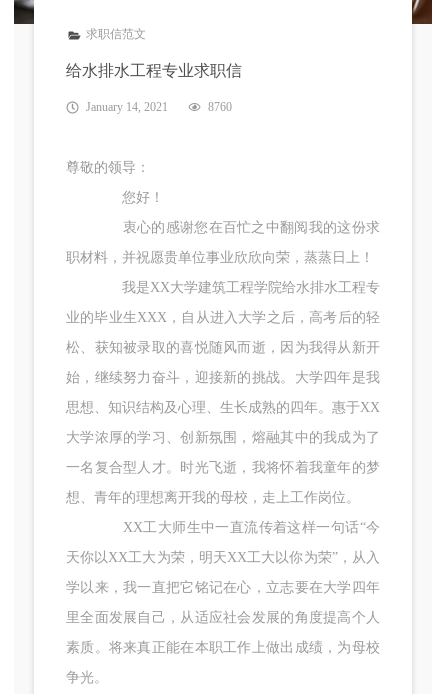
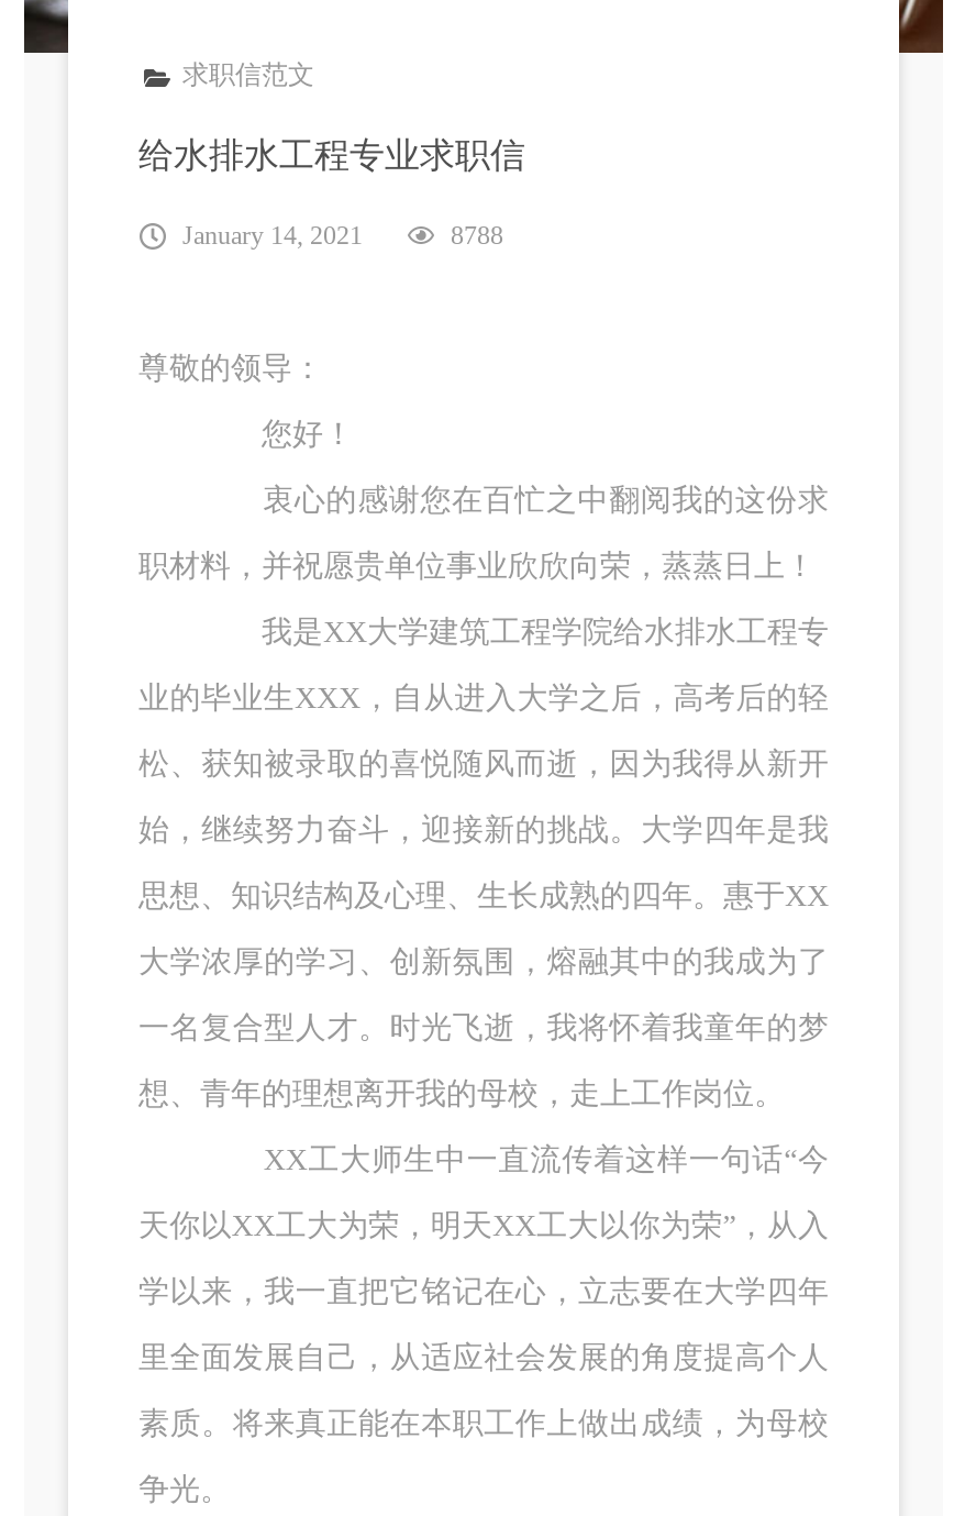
[208,100,232,114] 8760 -> [451,220,503,251] 8788

